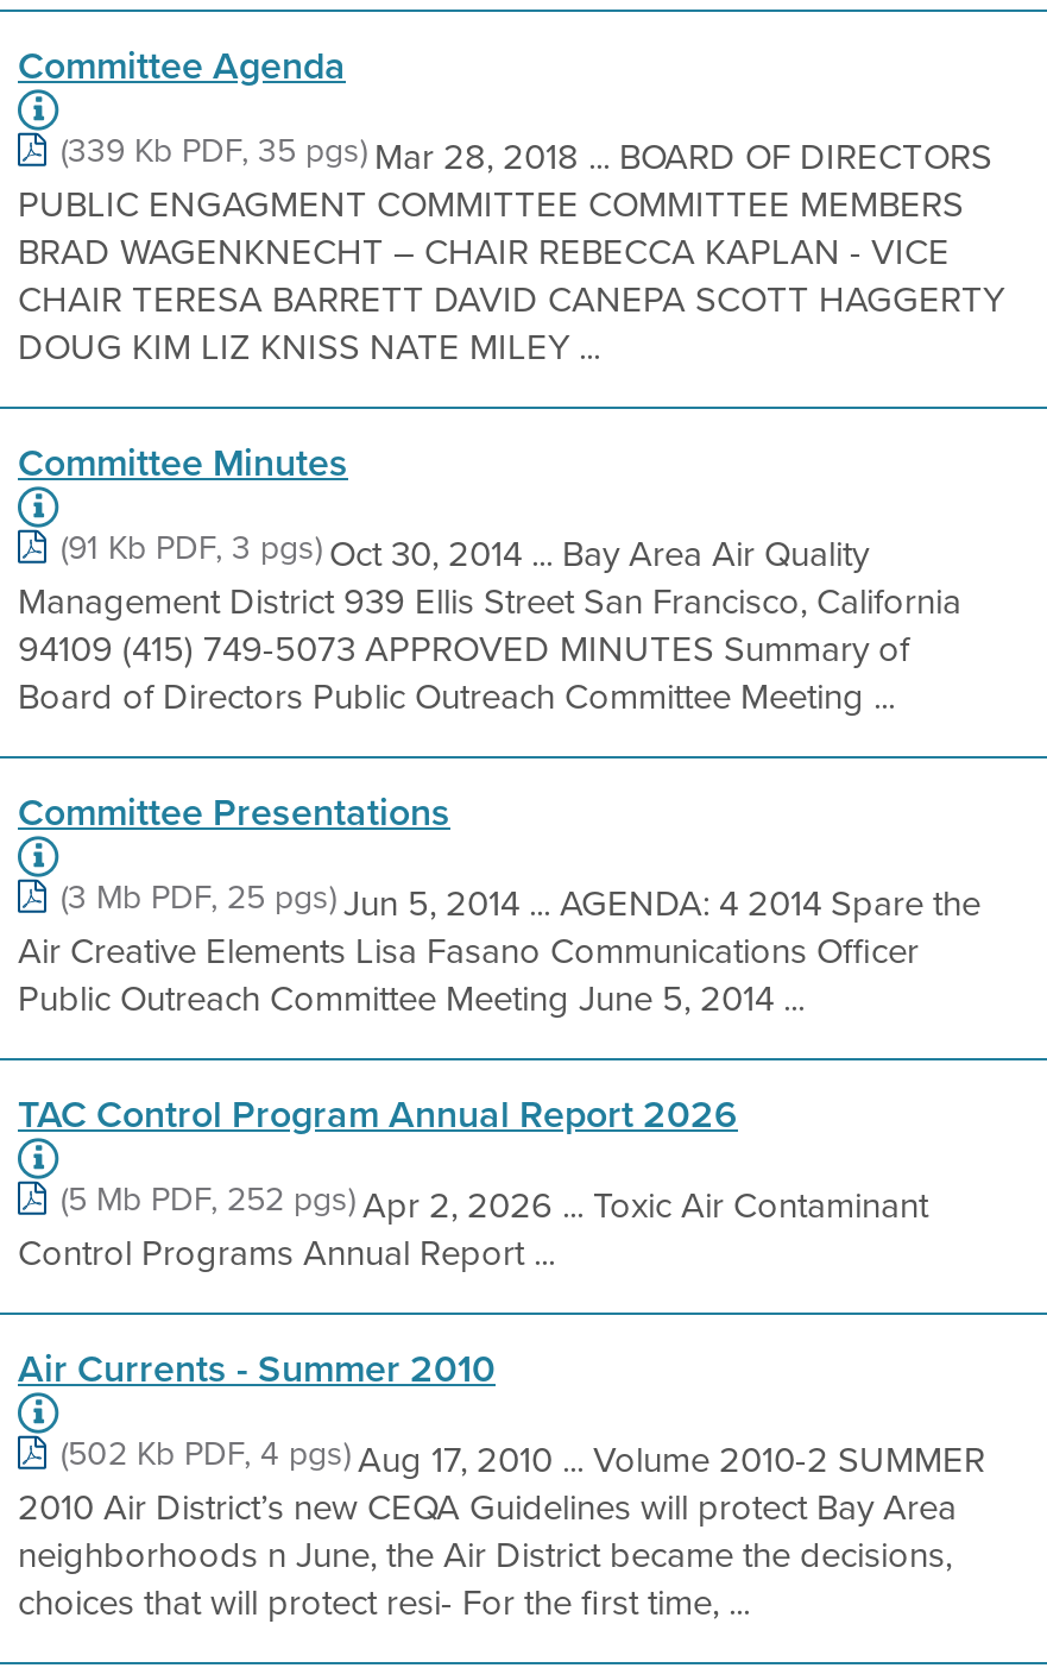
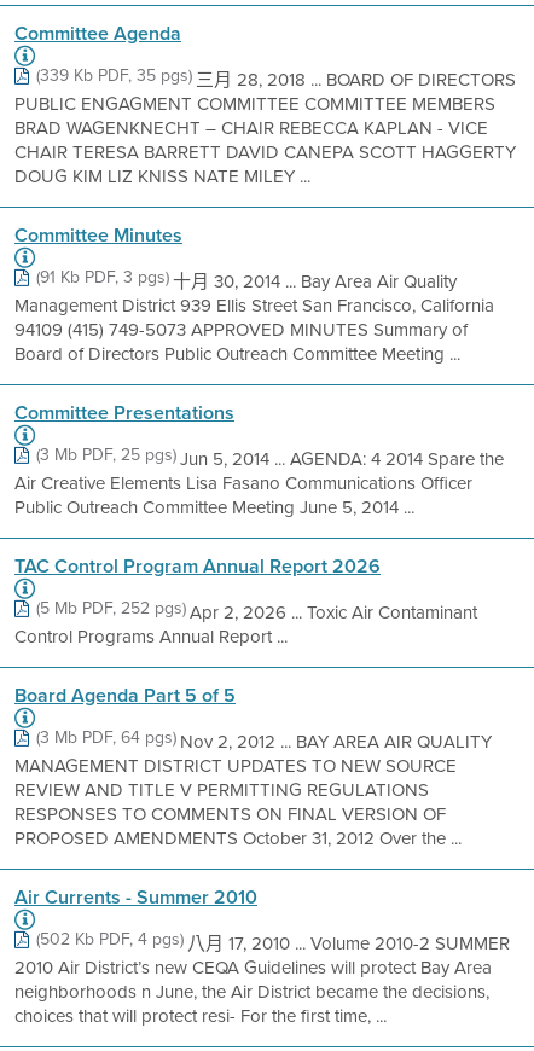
[61,126,992,181] (339 Kb PDF, 35 pgs) Mar 28, 2018 ... BOARD OF DIRECTORS -> [36,63,516,93] (339 Kb PDF, 35 pgs) 三月 28, 2018 ... BOARD OF DIRECTORS
[61,523,869,578] (91 Kb PDF, 3 pgs) Oct 30, 2014 ... Bay Area Air Quality -> [36,265,457,295] (91 Kb PDF, 3 pgs) 十月 30, 2014 ... Bay Area Air Quality
none -> [14,681,492,852] Board Agenda Part 5 of 5 | (3 Mb PDF, 64 pgs) Nov 2, 2012 ... BAY AREA AIR QUALITY | MANAGEMENT DISTRICT UPDATES TO NEW SOURCE | REVIEW AND TITLE V PERMITTING REGULATIONS | RESPONSES TO COMMENTS ON FINAL VERSION OF | PROPOSED AMENDMENTS October 31, 2012 Over the ...
[61,1429,985,1484] (502 Kb PDF, 4 pgs) Aug 17, 2010 ... Volume 2010-2 SUMMER -> [36,927,510,957] (502 Kb PDF, 4 pgs) 八月 17, 2010 ... Volume 2010-2 SUMMER

